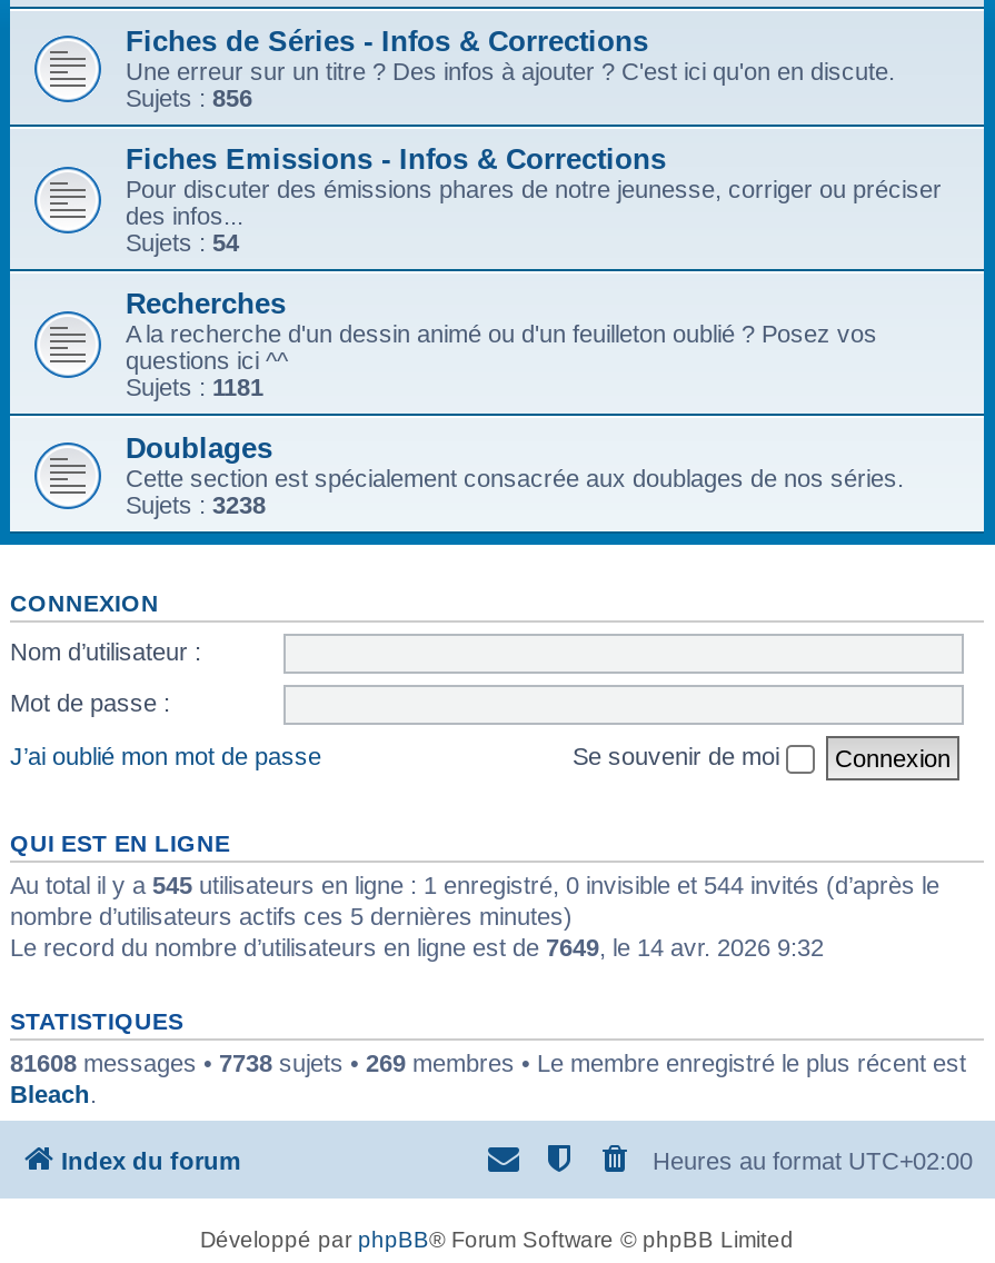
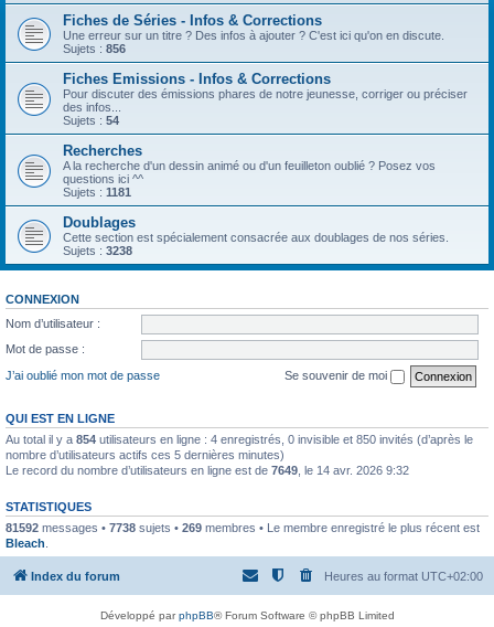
[10,871,939,897] Au total il y a 545 utilisateurs en ligne : 1 enregistré, 0 invisible et 544 invités (d’après le -> [6,432,473,445] Au total il y a 854 utilisateurs en ligne : 4 enregistrés, 0 invisible et 850 invités (d’après le
[10,1048,966,1075] 81608 messages • 7738 sujets • 269 membres • Le membre enregistré le plus récent est -> [6,520,480,534] 81592 messages • 7738 sujets • 269 membres • Le membre enregistré le plus récent est

